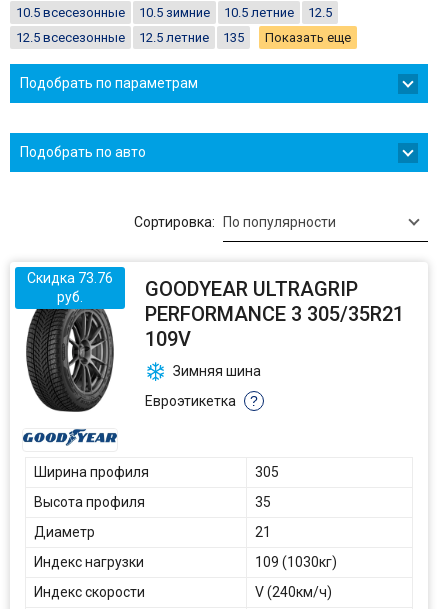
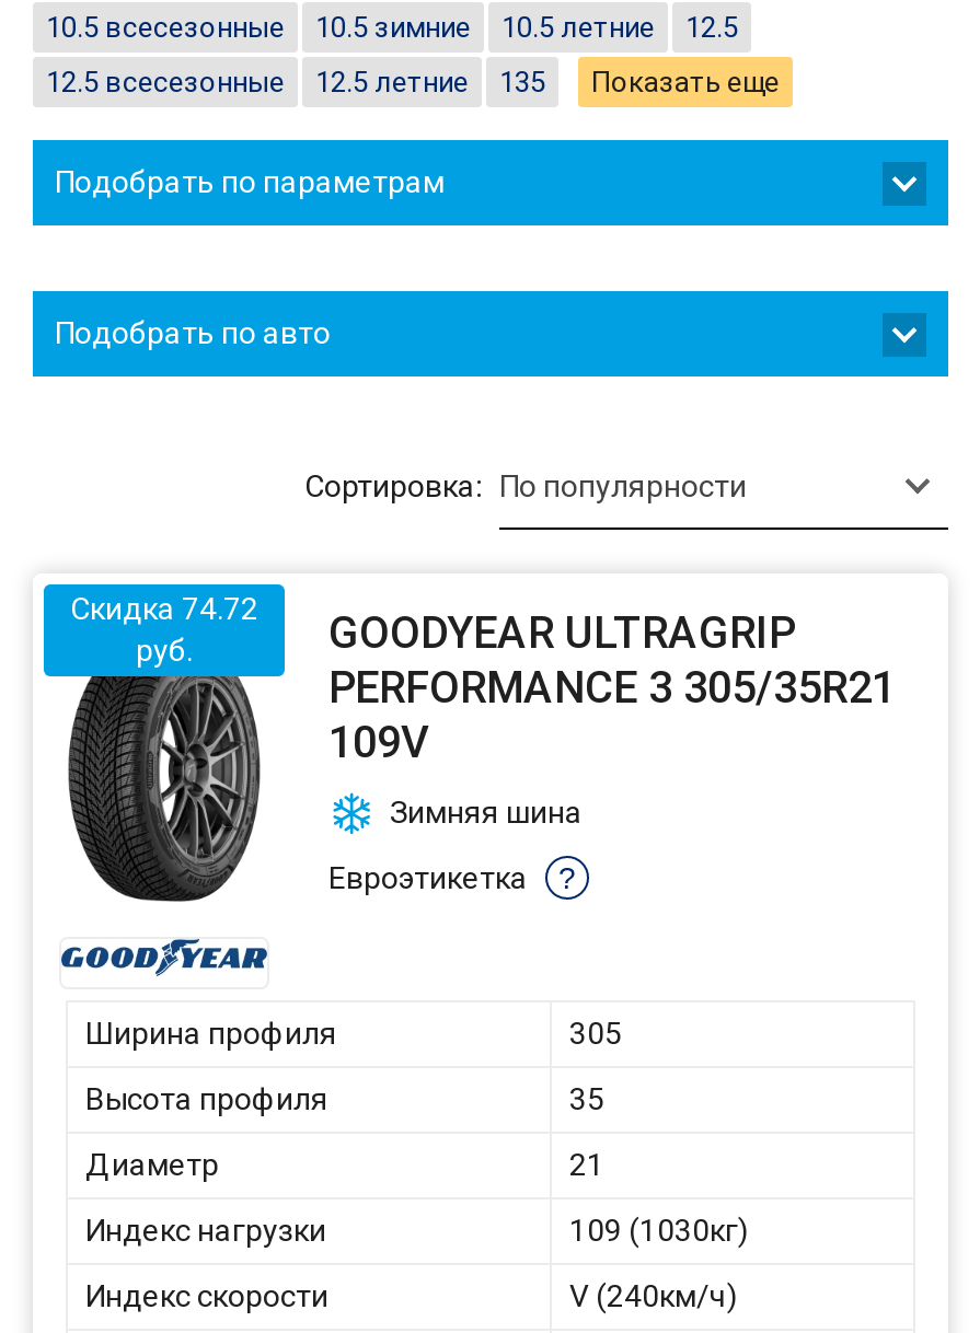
[27,270,358,301] Скидка 73.76 GOODYEAR ULTRAGRIP -> [70,591,795,659] Скидка 74.72 GOODYEAR ULTRAGRIP

